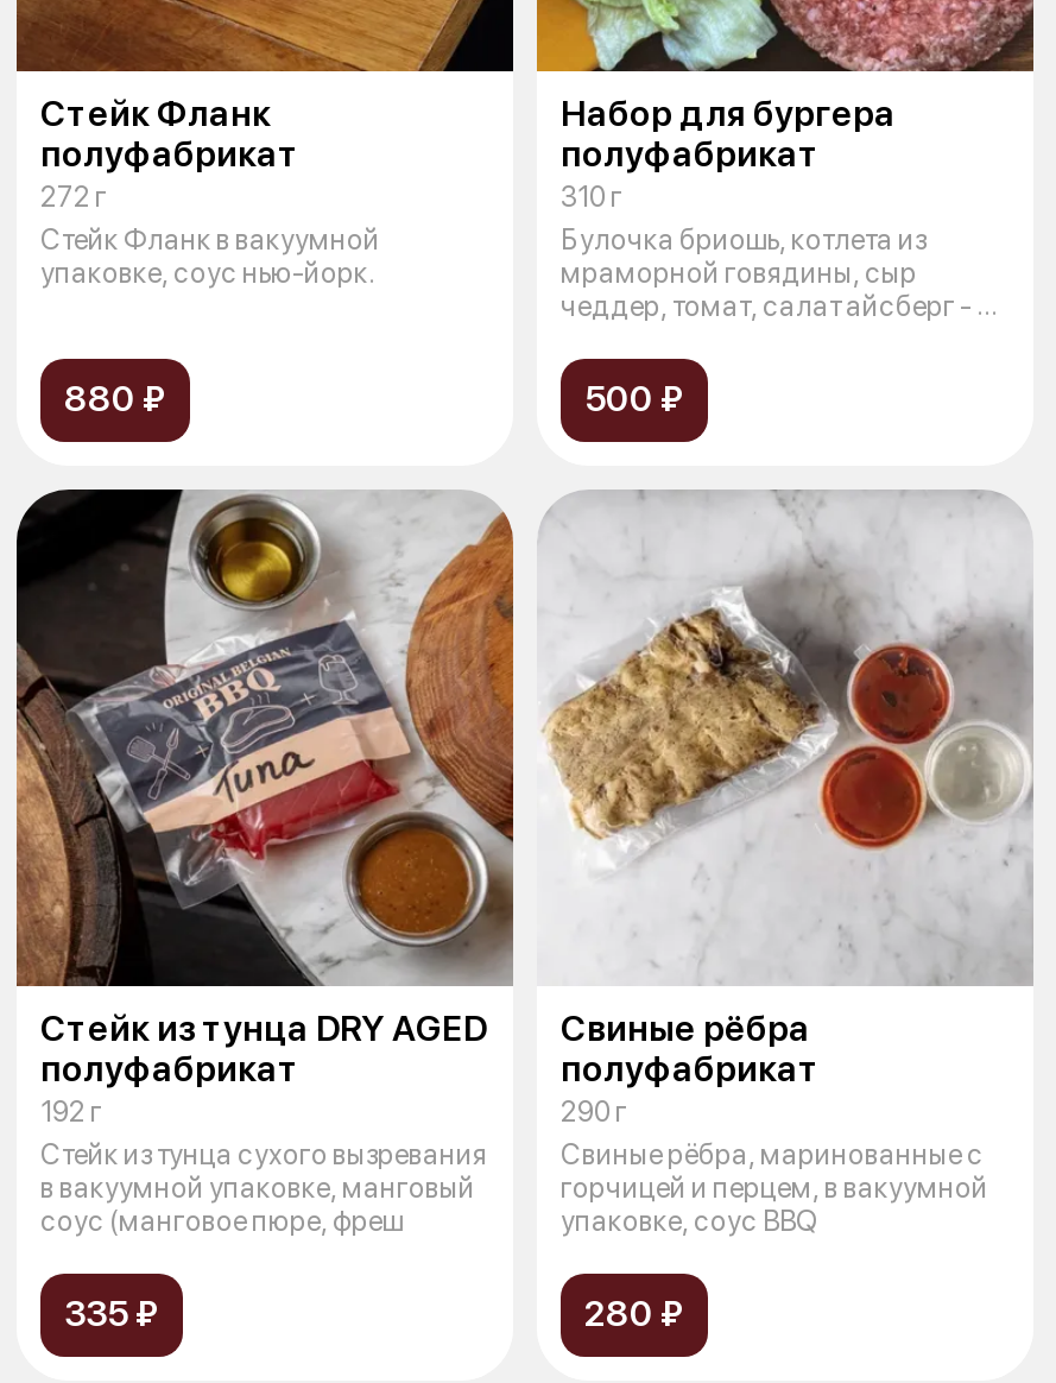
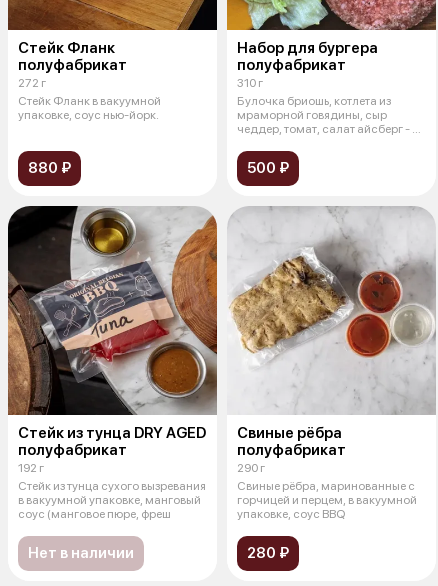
[64,1292,159,1335] 335 ₽ -> [28,544,134,562] Нет в наличии

